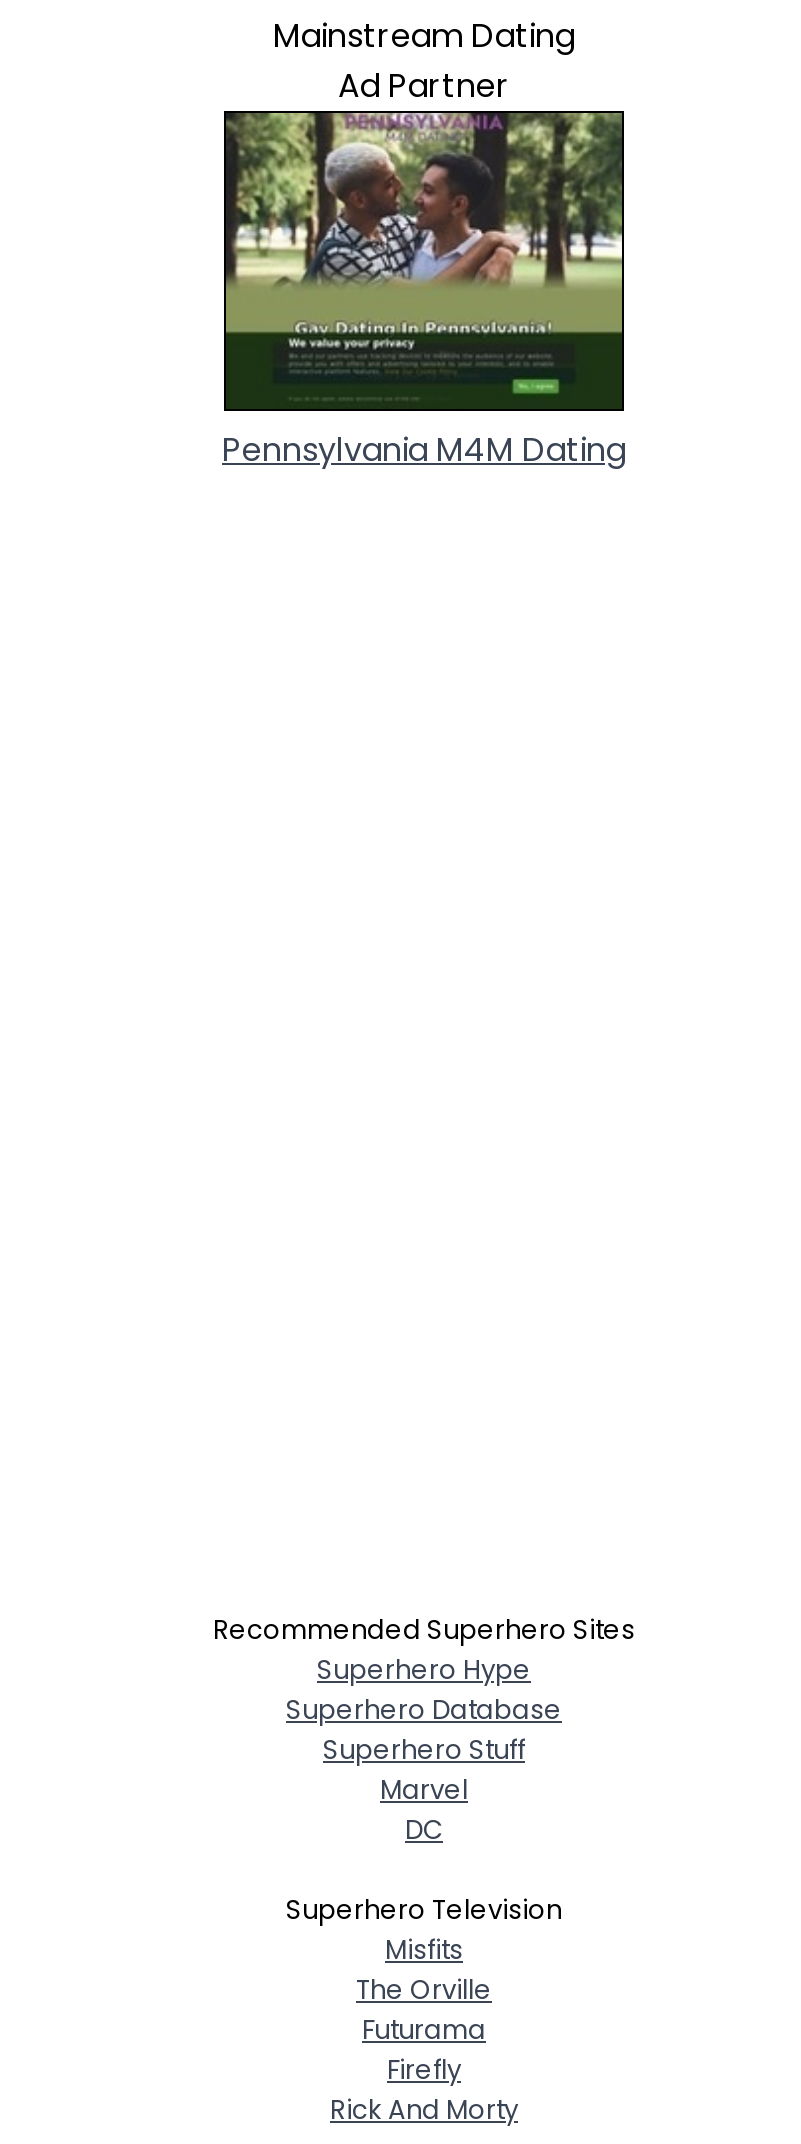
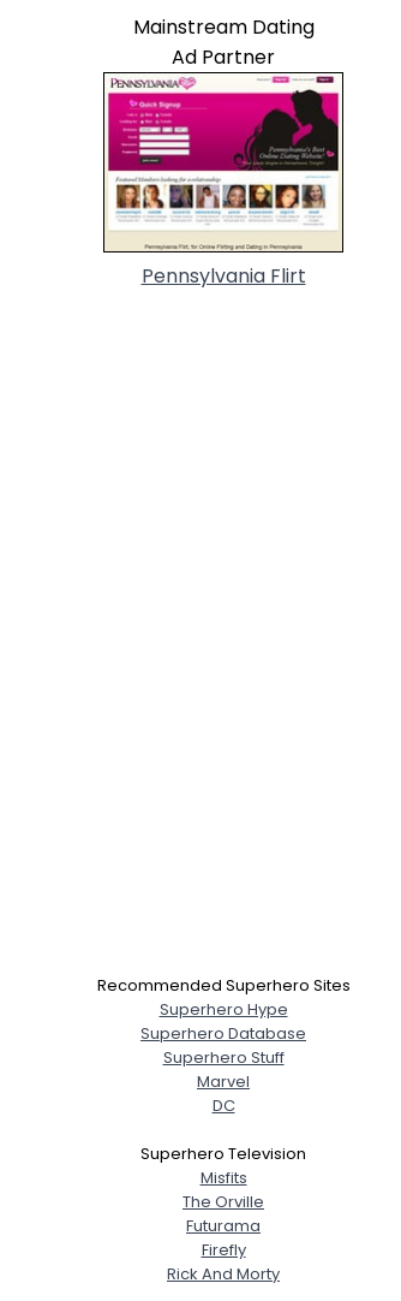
[222,111,626,472] [image] | Pennsylvania M4M Dating -> [103,72,343,289] [image] | Pennsylvania Flirt

